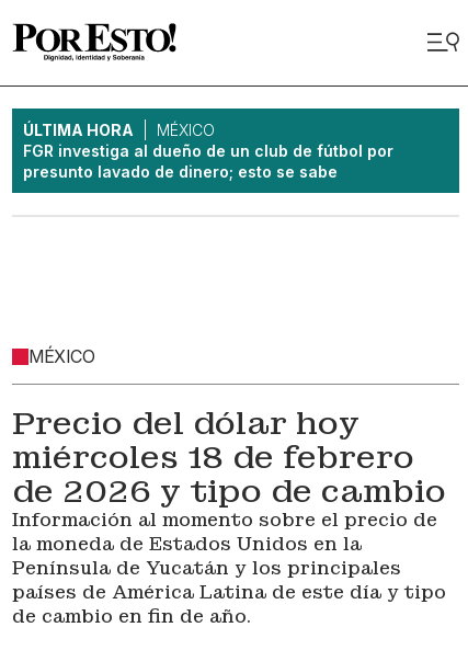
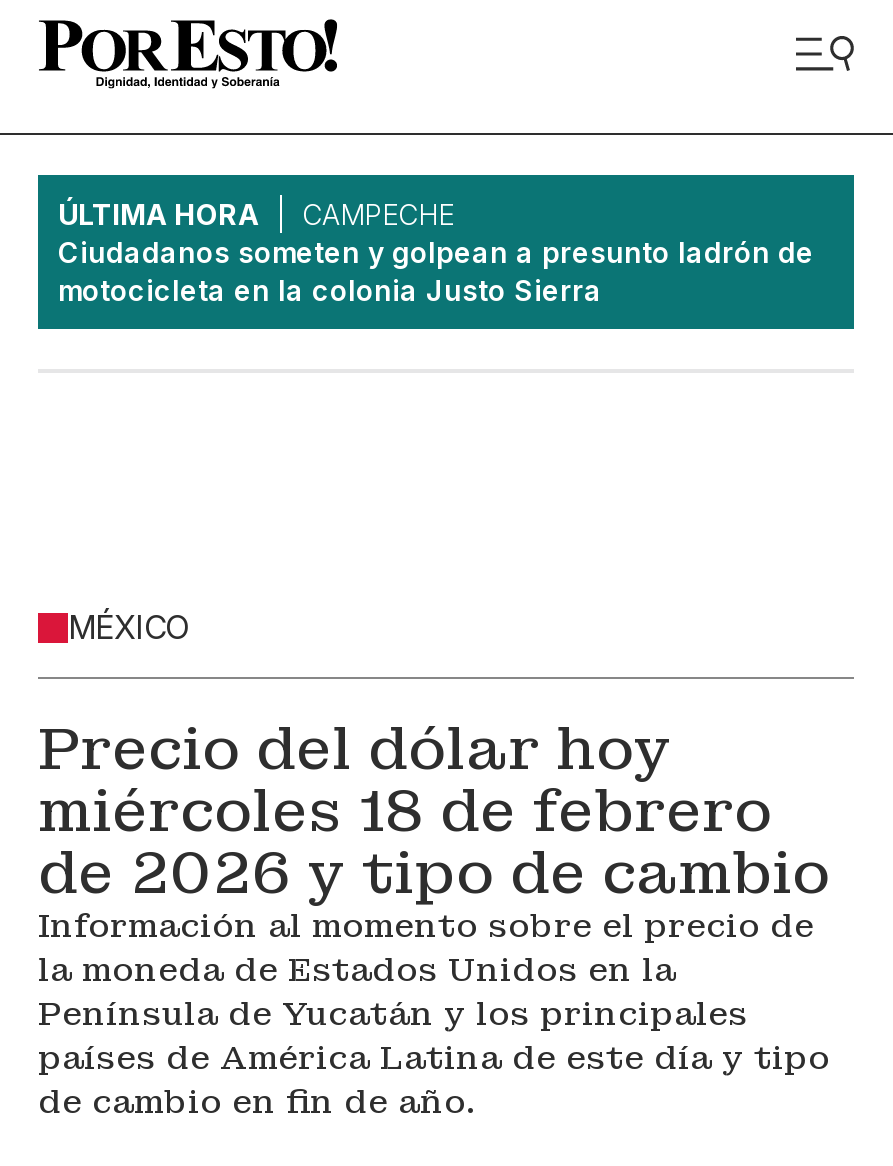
[23,121,393,181] MÉXICO | FGR investiga al dueño de un club de fútbol por | presunto lavado de dinero; esto se sabe -> [58,197,814,307] CAMPECHE | Ciudadanos someten y golpean a presunto ladrón de | motocicleta en la colonia Justo Sierra

